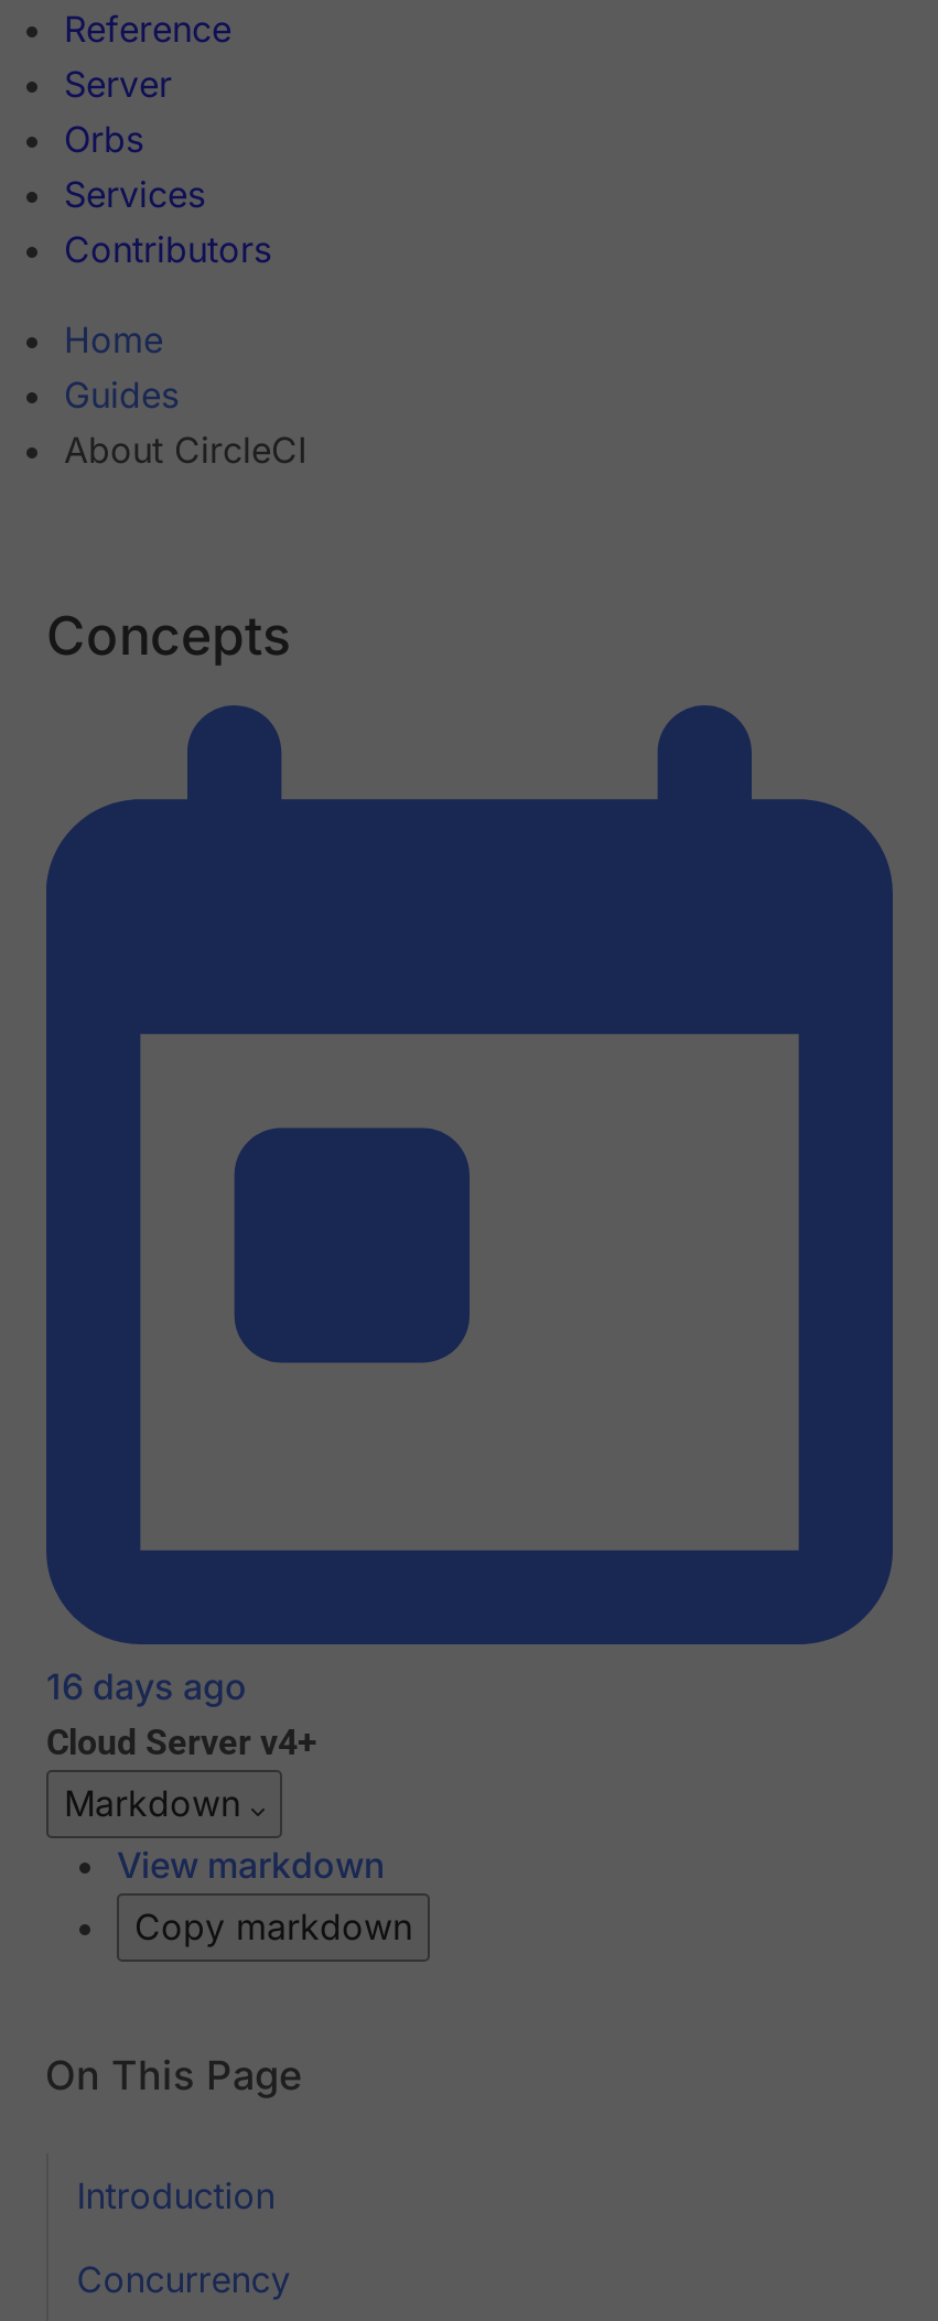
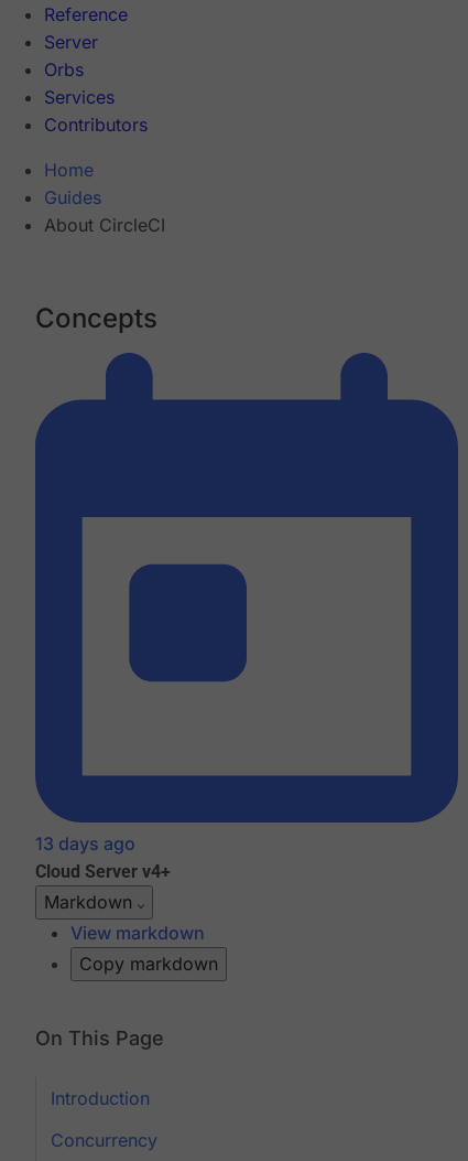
[46,1665,247,1709] 16 days ago -> [35,833,135,855] 13 days ago

